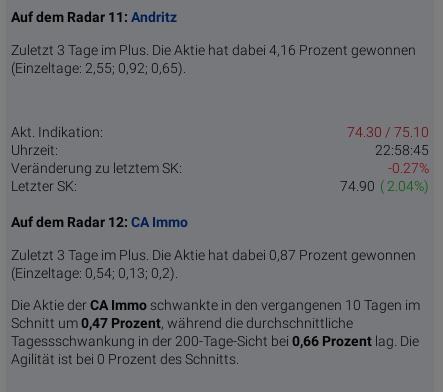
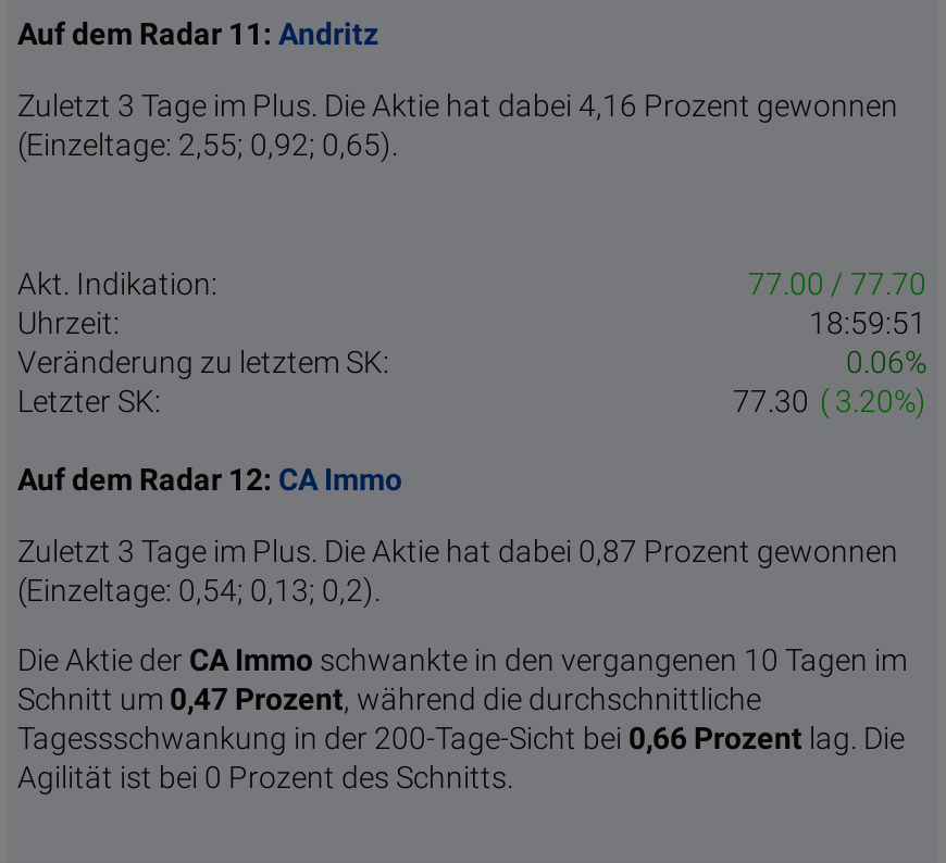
[347,124,429,140] 74.30 / 75.10 -> [748,267,926,302] 77.00 / 77.70
[375,142,429,158] 22:58:45 -> [809,306,926,341] 18:59:51
[388,160,429,176] -0.27% -> [846,345,926,380] 0.06%
[340,178,375,194] 74.90 -> [733,385,809,419] 77.30
[380,178,429,194] ( 2.04%) -> [820,385,926,419] ( 3.20%)

